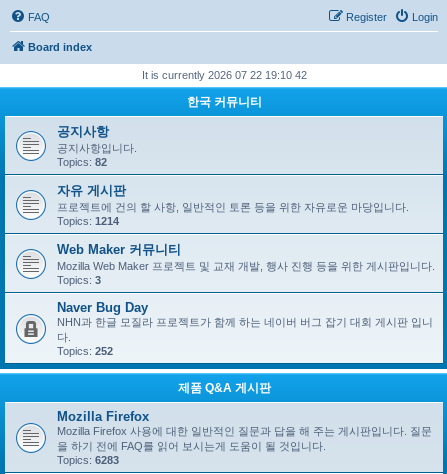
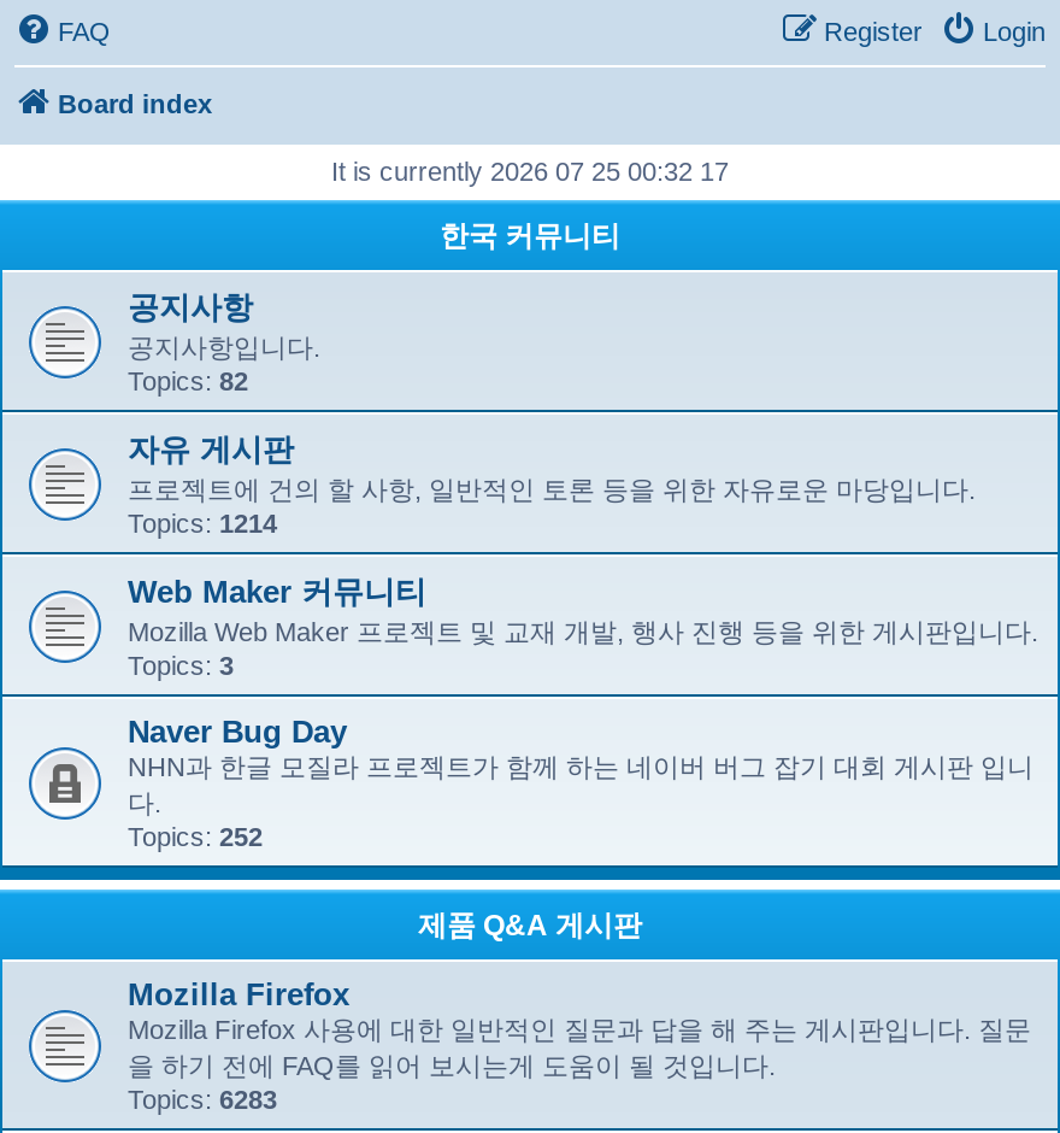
[141,69,306,81] It is currently 2026 07 22 19:10 42 -> [331,157,729,186] It is currently 2026 07 25 00:32 17

